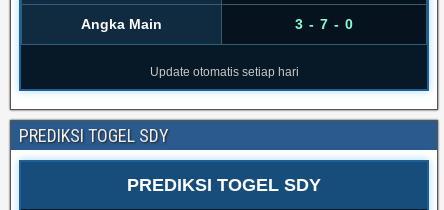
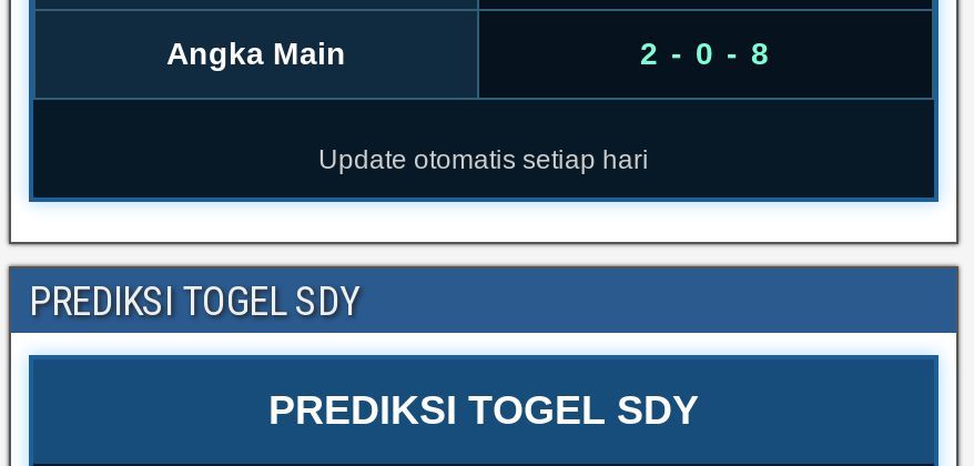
[294,16,353,32] 3 - 7 - 0 -> [640,36,771,71] 2 - 0 - 8

